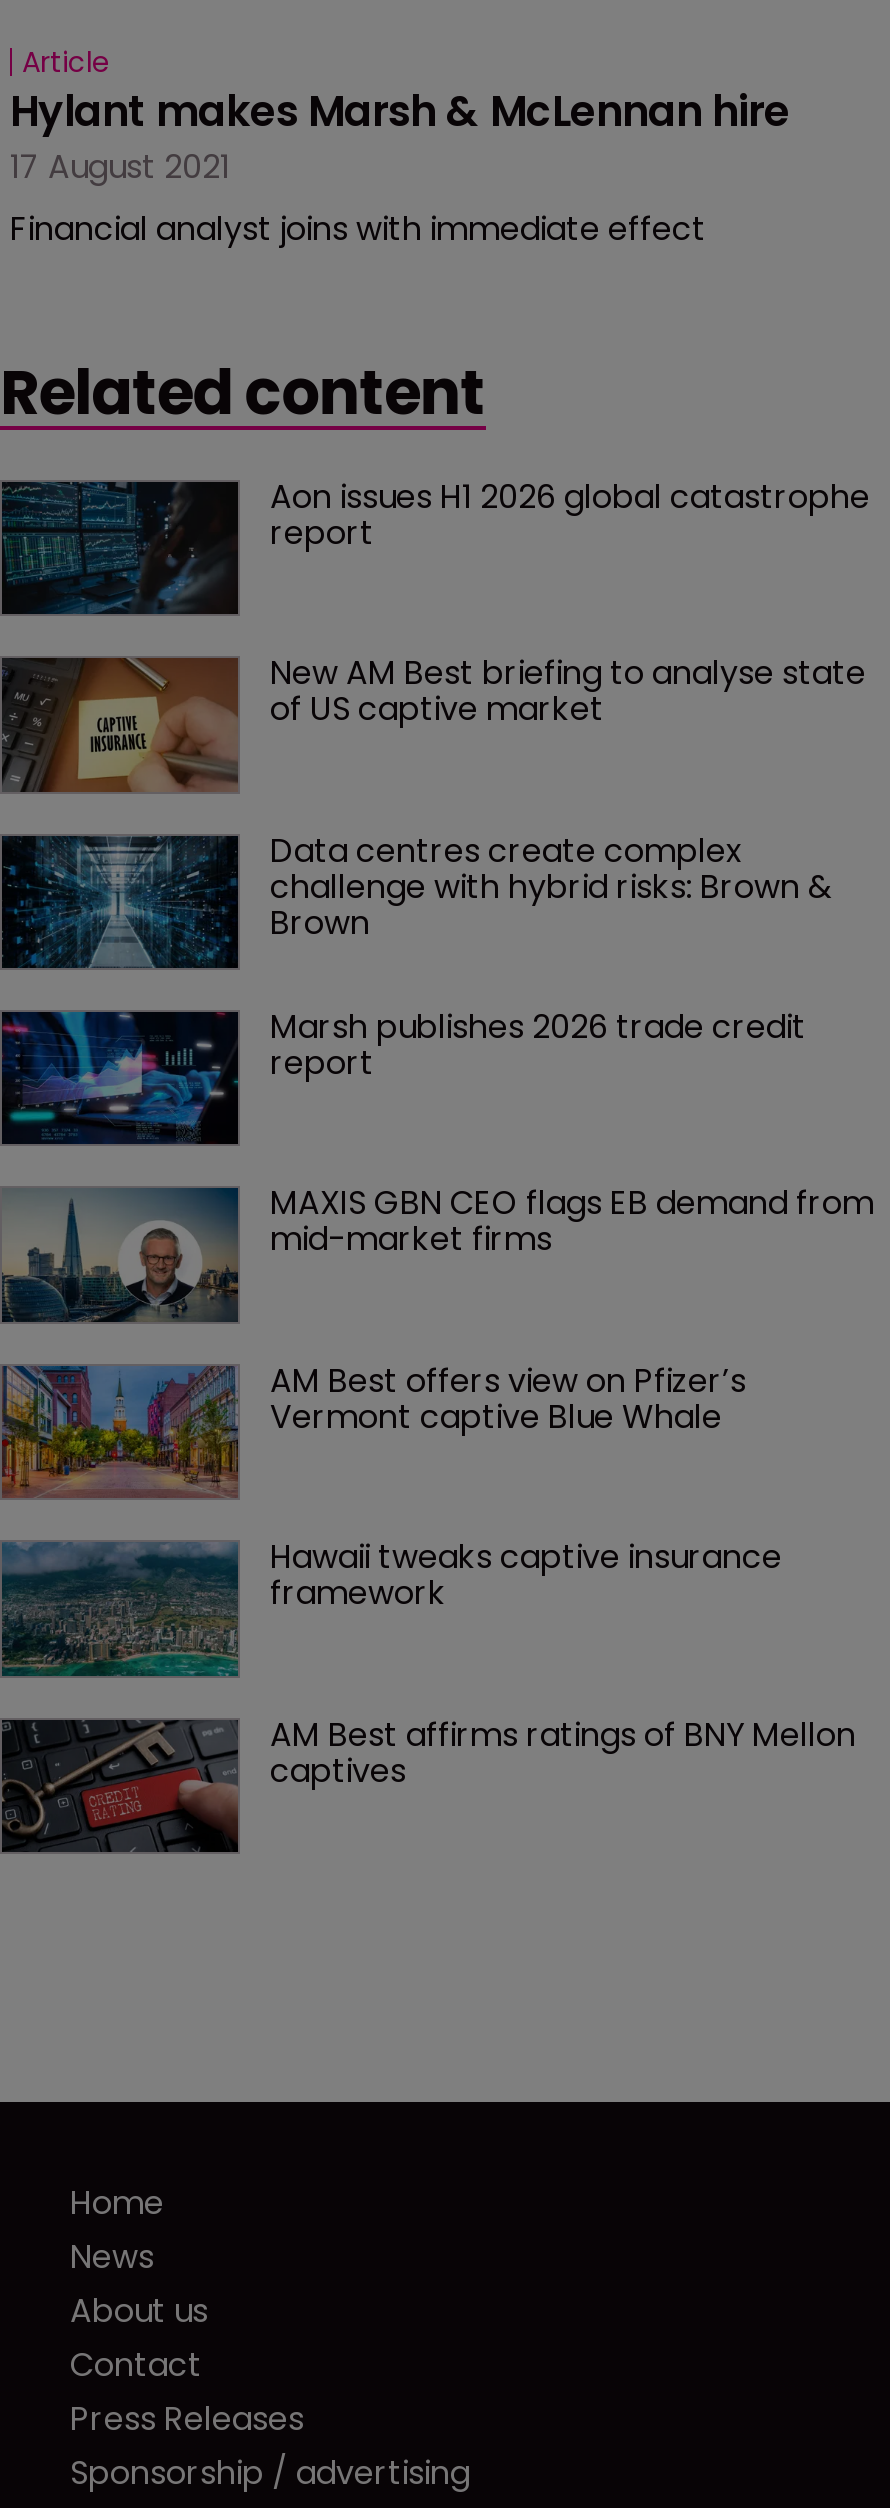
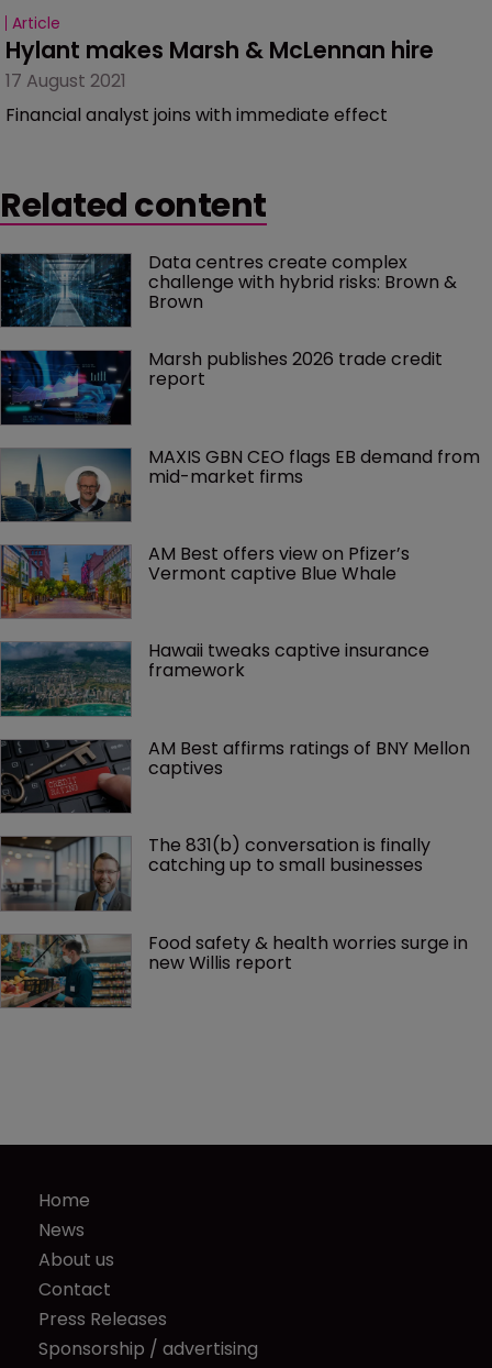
[6,474,878,732] [image] | Aon issues H1 2026 global catastrophe | report | New AM Best briefing to analyse state | of US captive market -> none
[6,656,240,794] [image] -> none
moved [0,827,882,1793] -> [0,250,484,781]: [image] | Data centres create complex | challenge with hybrid risks: Brown & | ... | AM Best affirms ratings of BNY Mellon | captives
none -> [3,833,472,975] [image] | The 831(b) conversation is finally | catching up to small businesses | Food safety & health worries surge in | new Willis report
none -> [3,934,131,1008] [image]

